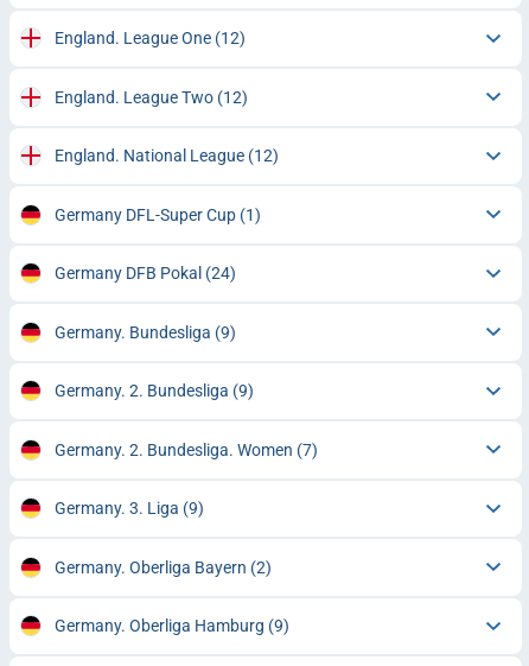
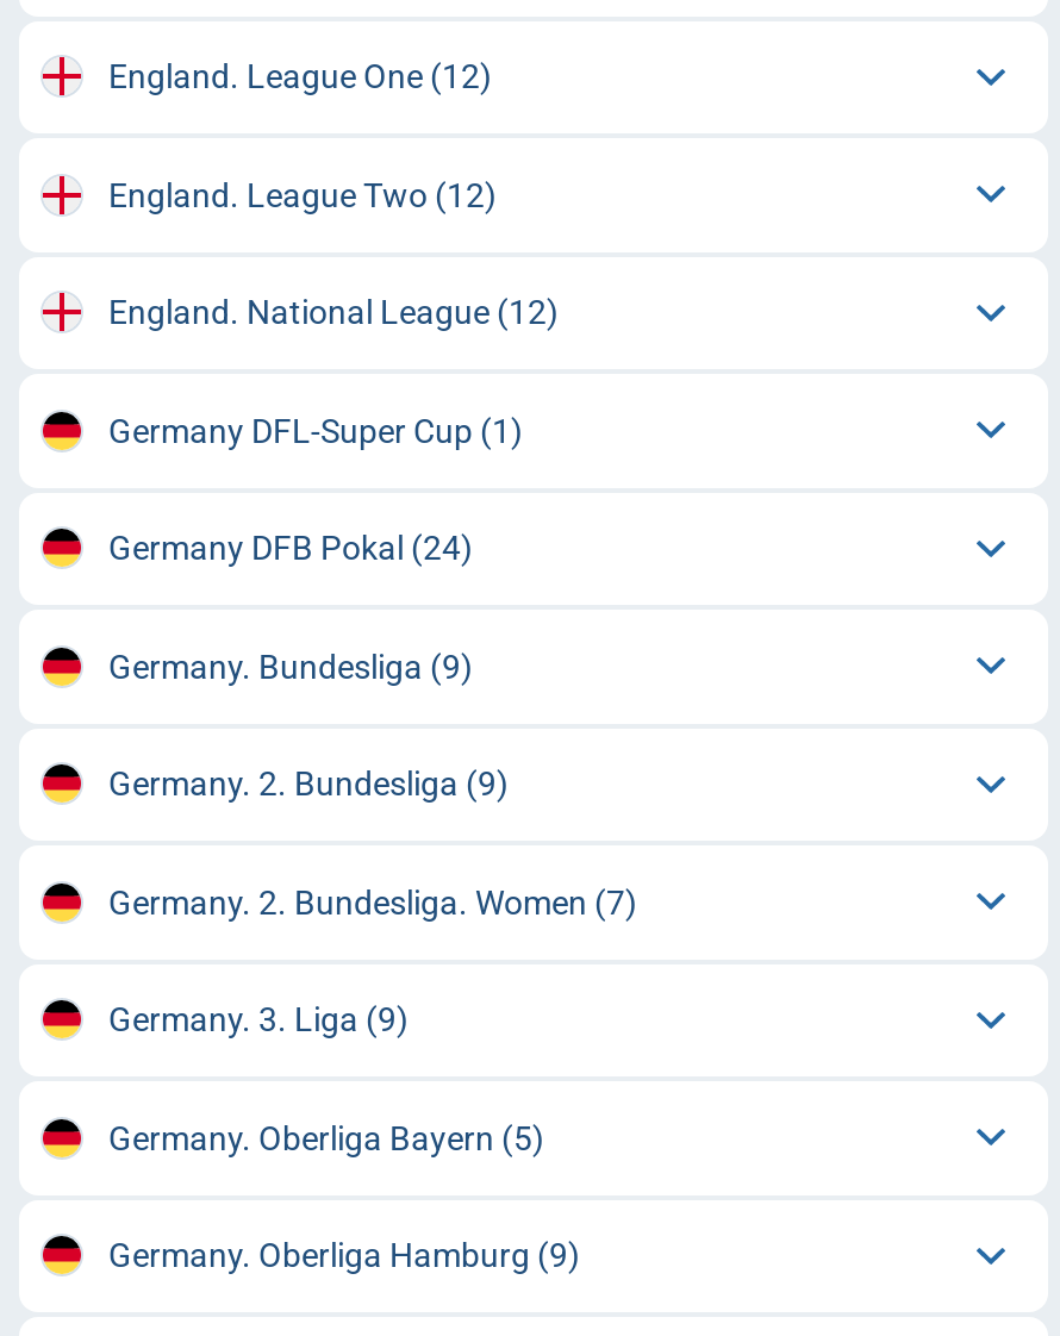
[54,558,271,577] Germany. Oberliga Bayern (2) -> [108,1119,544,1157] Germany. Oberliga Bayern (5)

